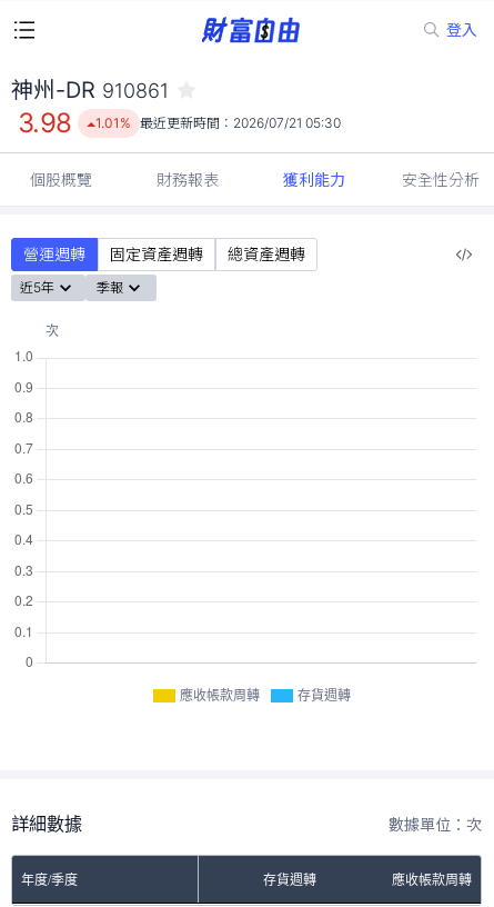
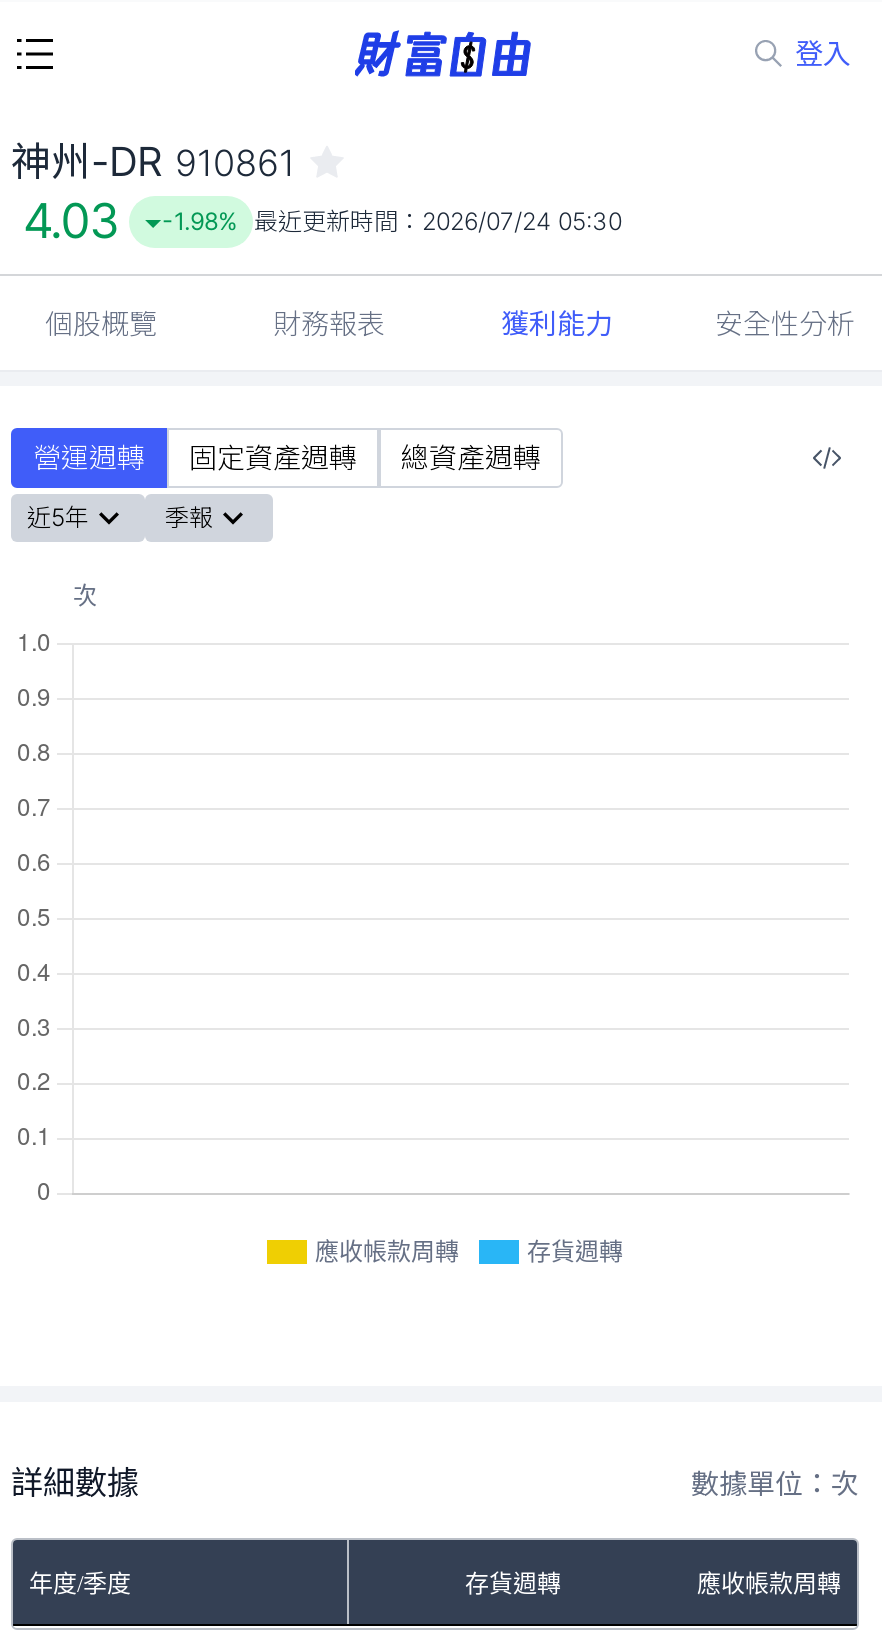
[18,107,72,139] 3.98 -> [23,192,118,250] 4.03
[96,114,341,131] 1.01% 最近更新時間：2026/07/21 05:30 -> [162,206,622,236] -1.98% 最近更新時間：2026/07/24 05:30

